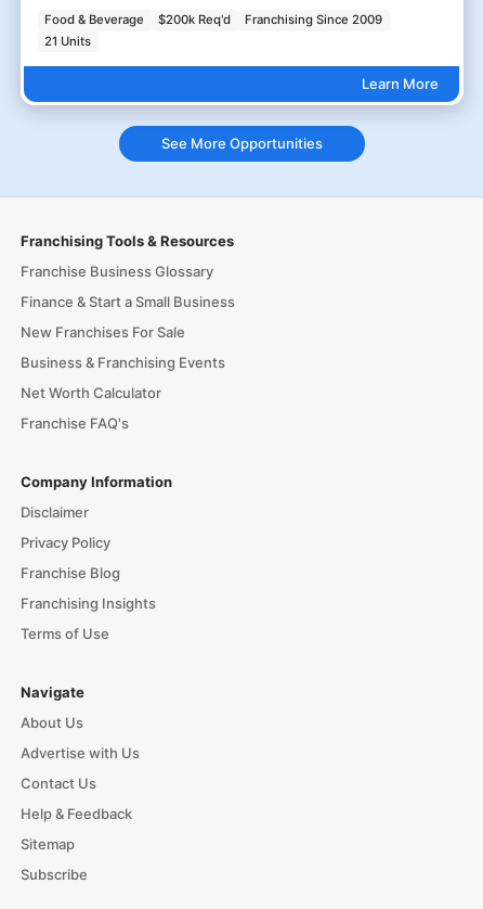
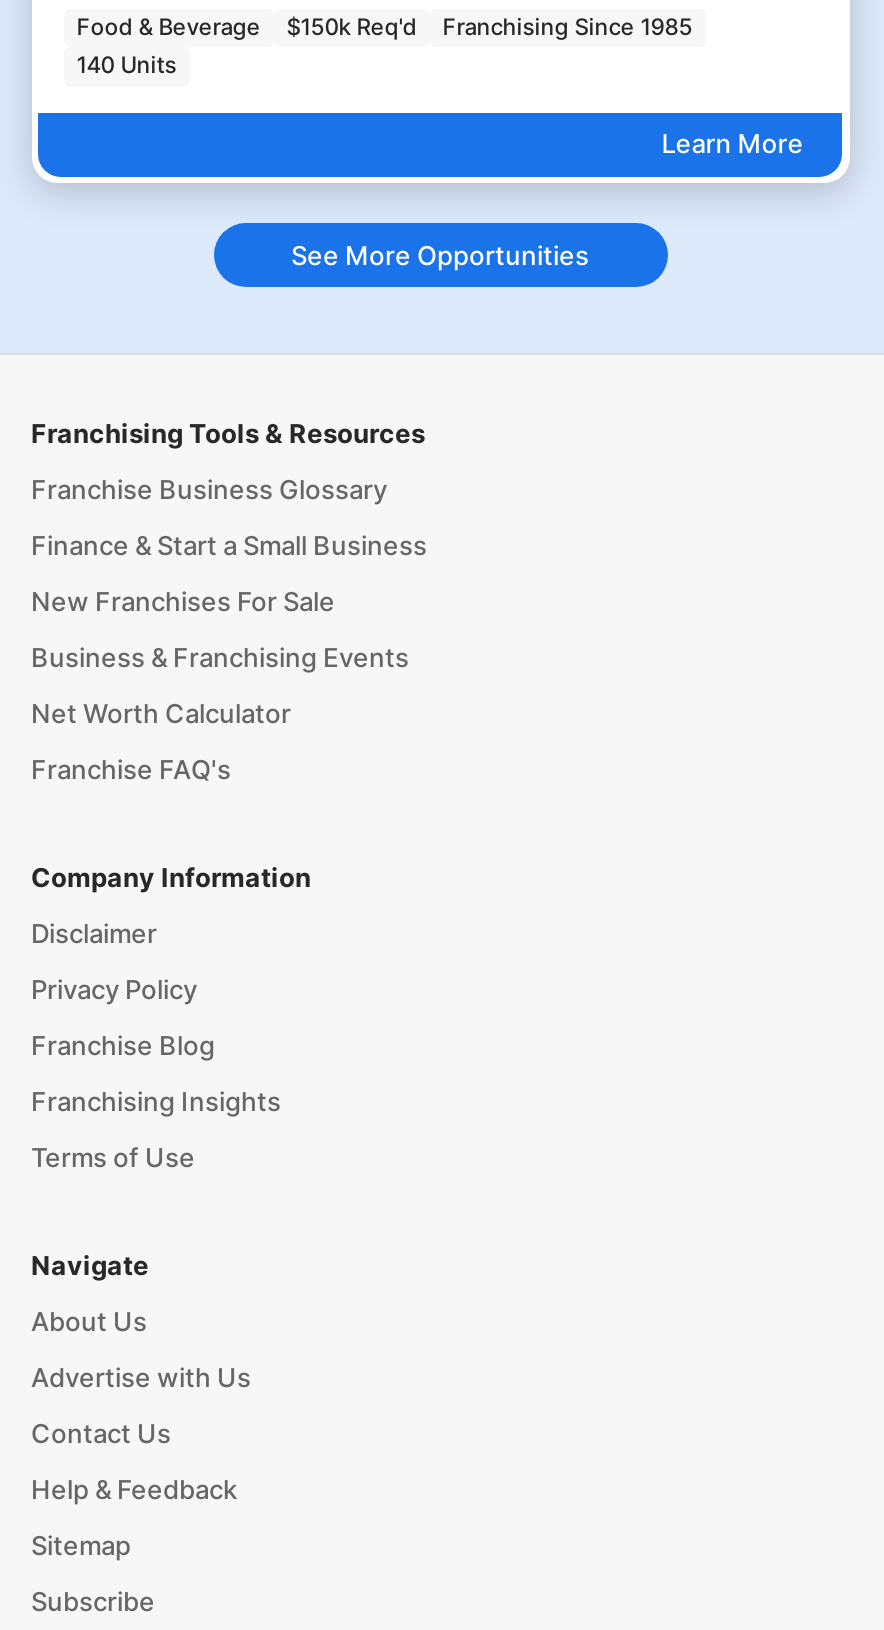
[158,12,231,27] $200k Req'd -> [286,12,416,40] $150k Req'd
[245,12,383,27] Franchising Since 2009 -> [442,12,692,40] Franchising Since 1985
[45,33,91,49] 21 Units -> [76,52,176,80] 140 Units

